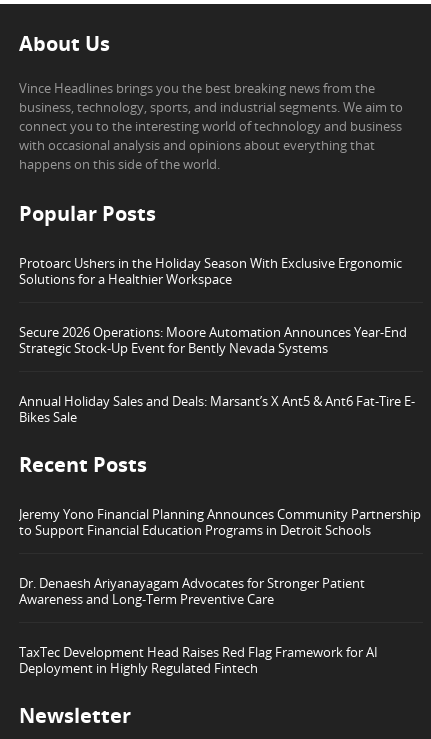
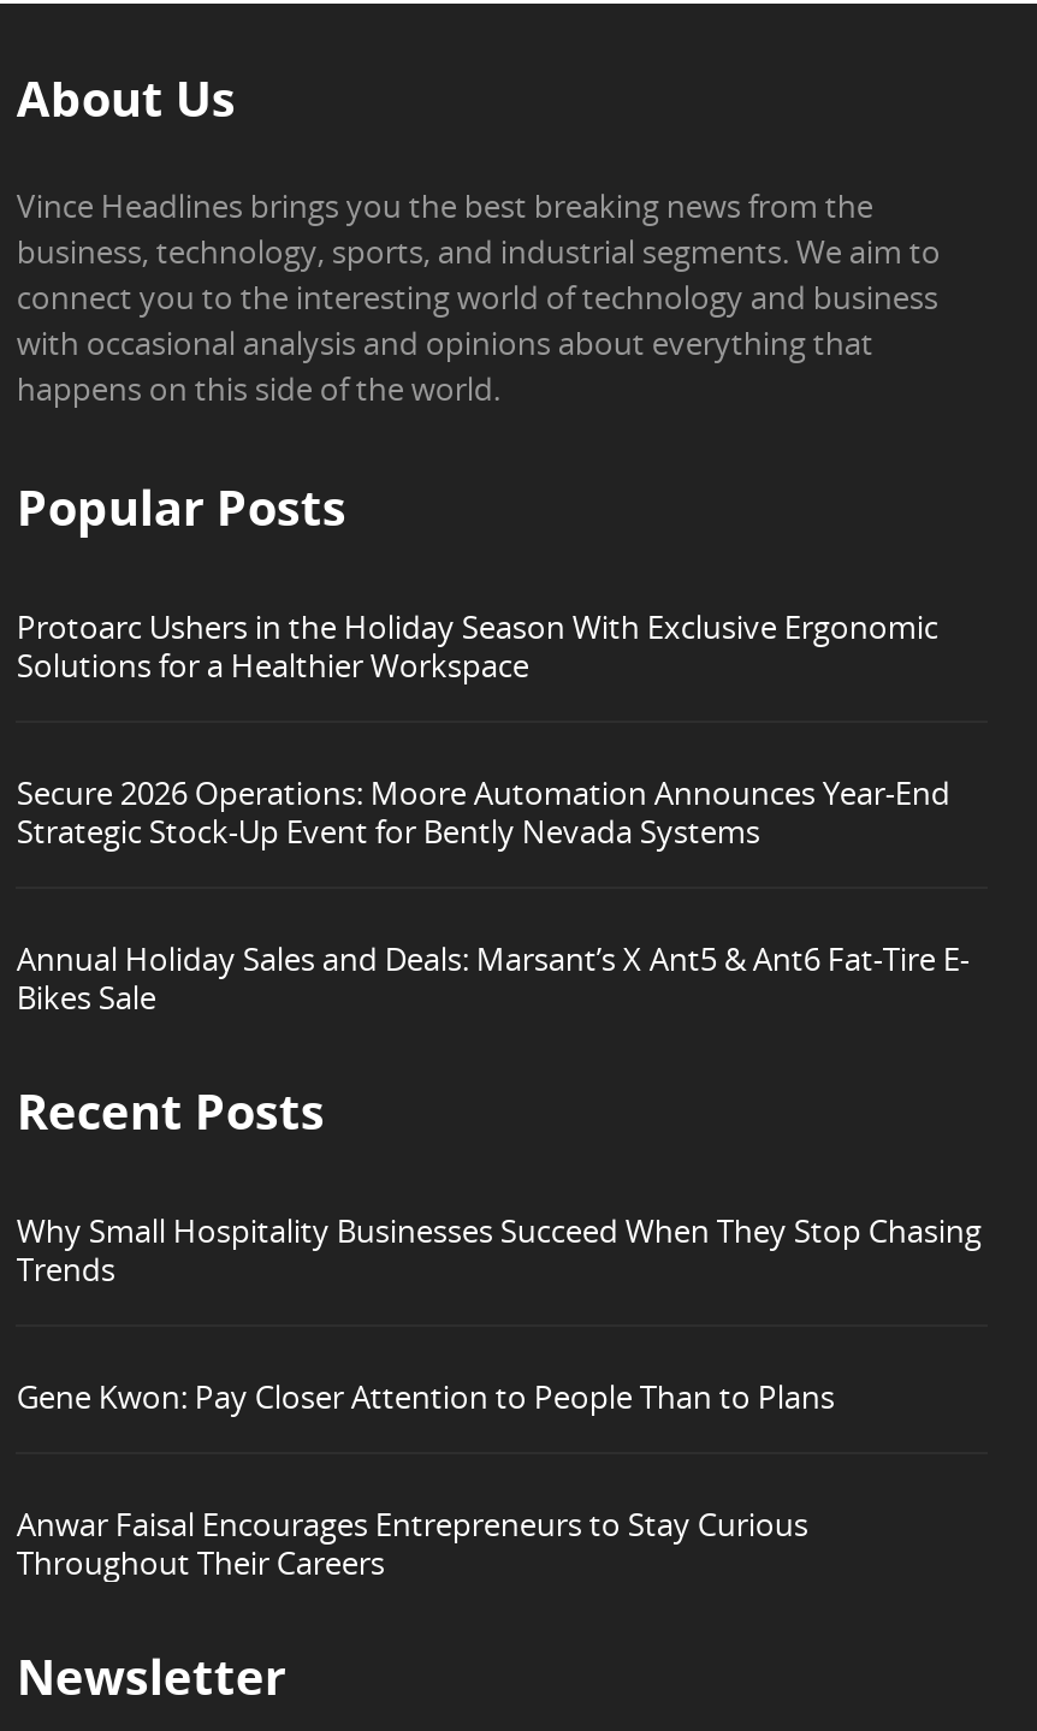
[19,505,421,539] Jeremy Yono Financial Planning Announces Community Partnership | to Support Financial Education Programs in Detroit Schools -> [17,1210,981,1291] Why Small Hospitality Businesses Succeed When They Stop Chasing | Trends
[19,574,365,608] Dr. Denaesh Ariyanayagam Advocates for Stronger Patient | Awareness and Long-Term Preventive Care -> [17,1376,835,1419] Gene Kwon: Pay Closer Attention to People Than to Plans
[19,643,378,677] TaxTec Development Head Raises Red Flag Framework for AI | Deployment in Highly Regulated Fintech -> [17,1503,808,1585] Anwar Faisal Encourages Entrepreneurs to Stay Curious | Throughout Their Careers

